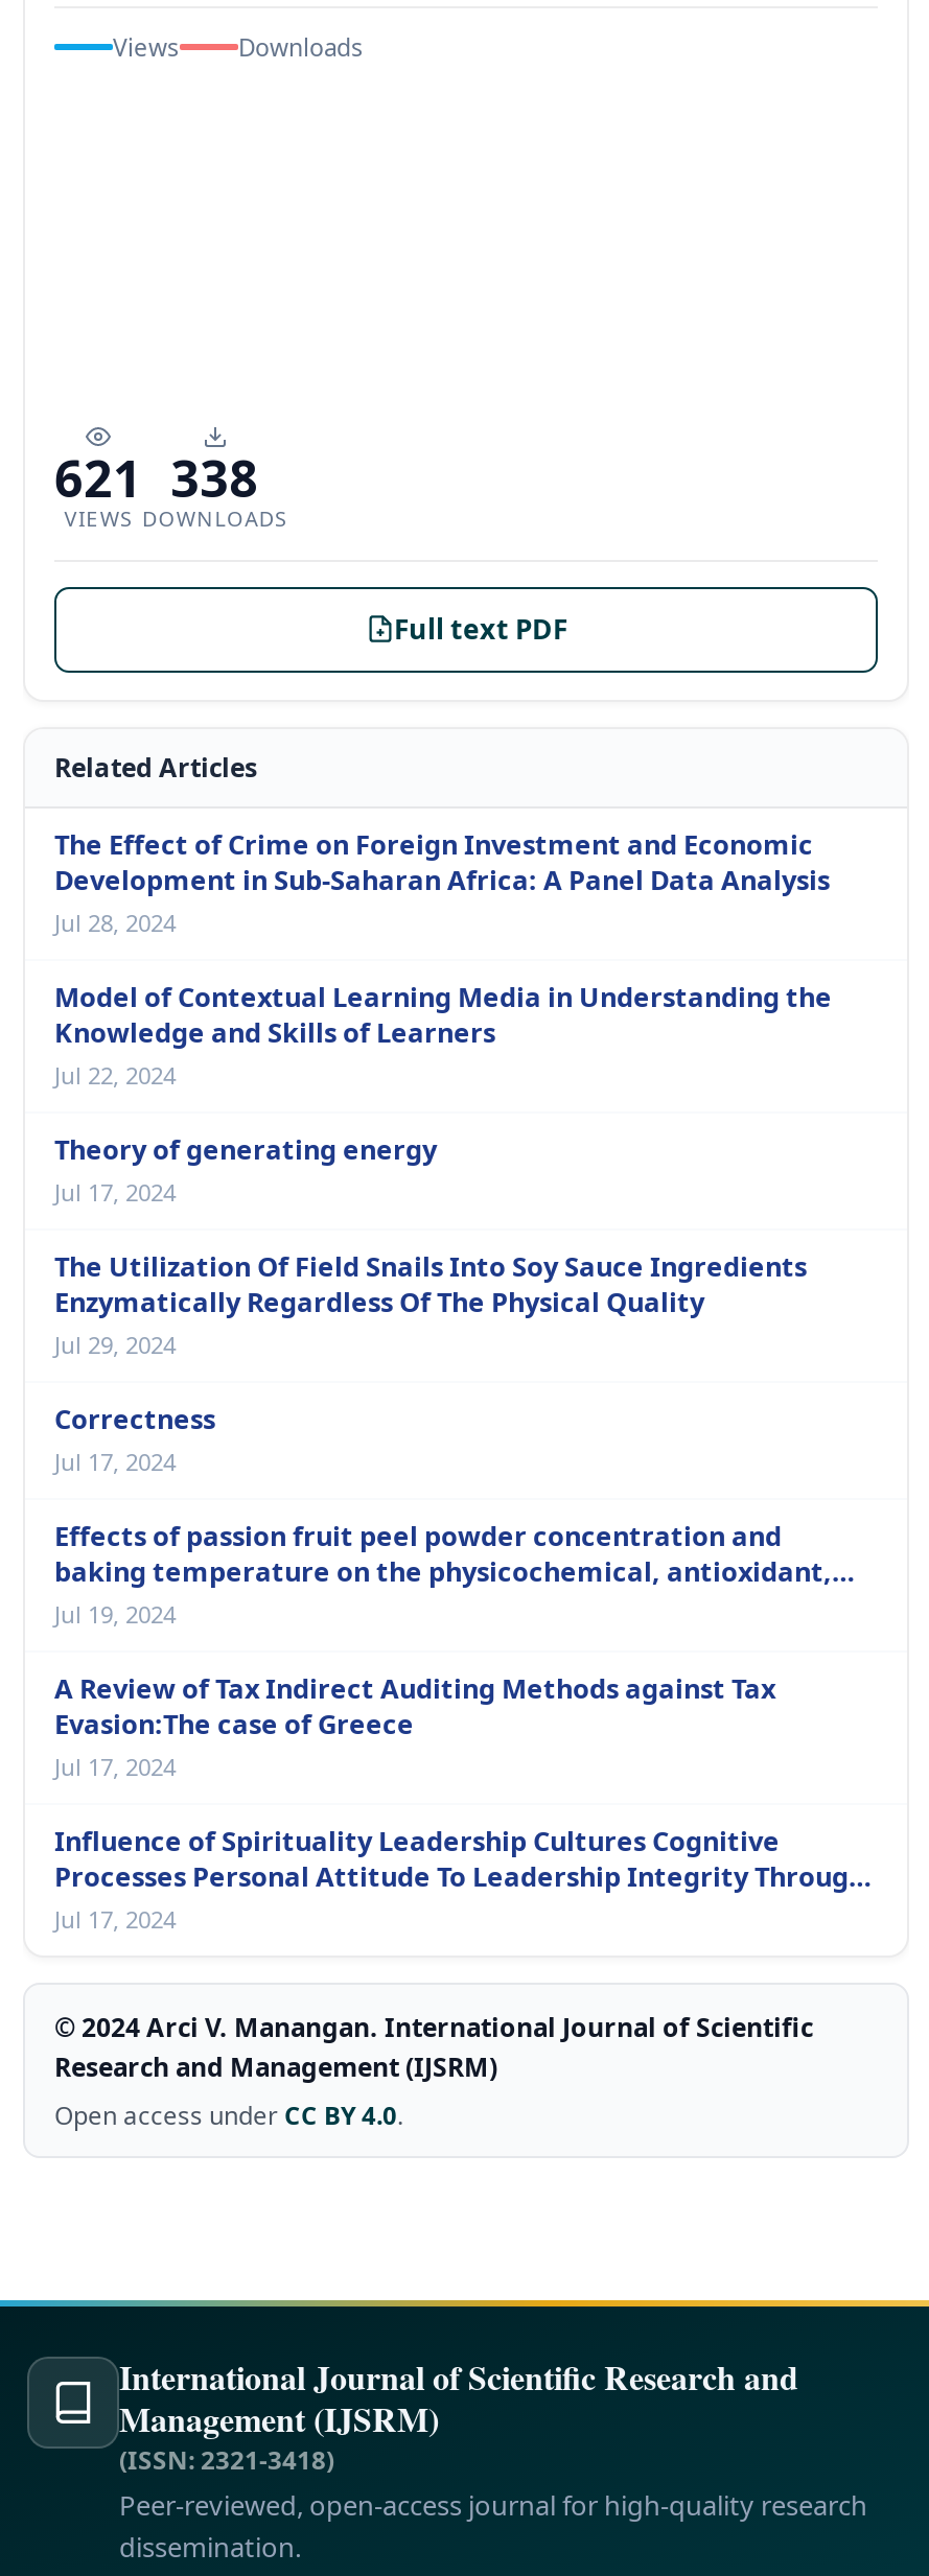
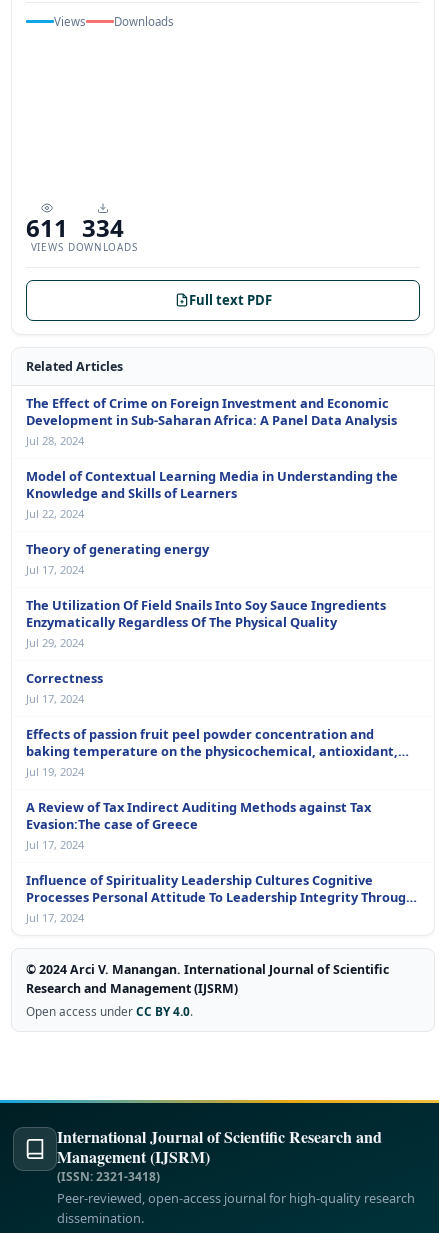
[54,443,142,512] 621 -> [26,211,68,244] 611
[171,443,258,512] 338 -> [82,211,124,244] 334

